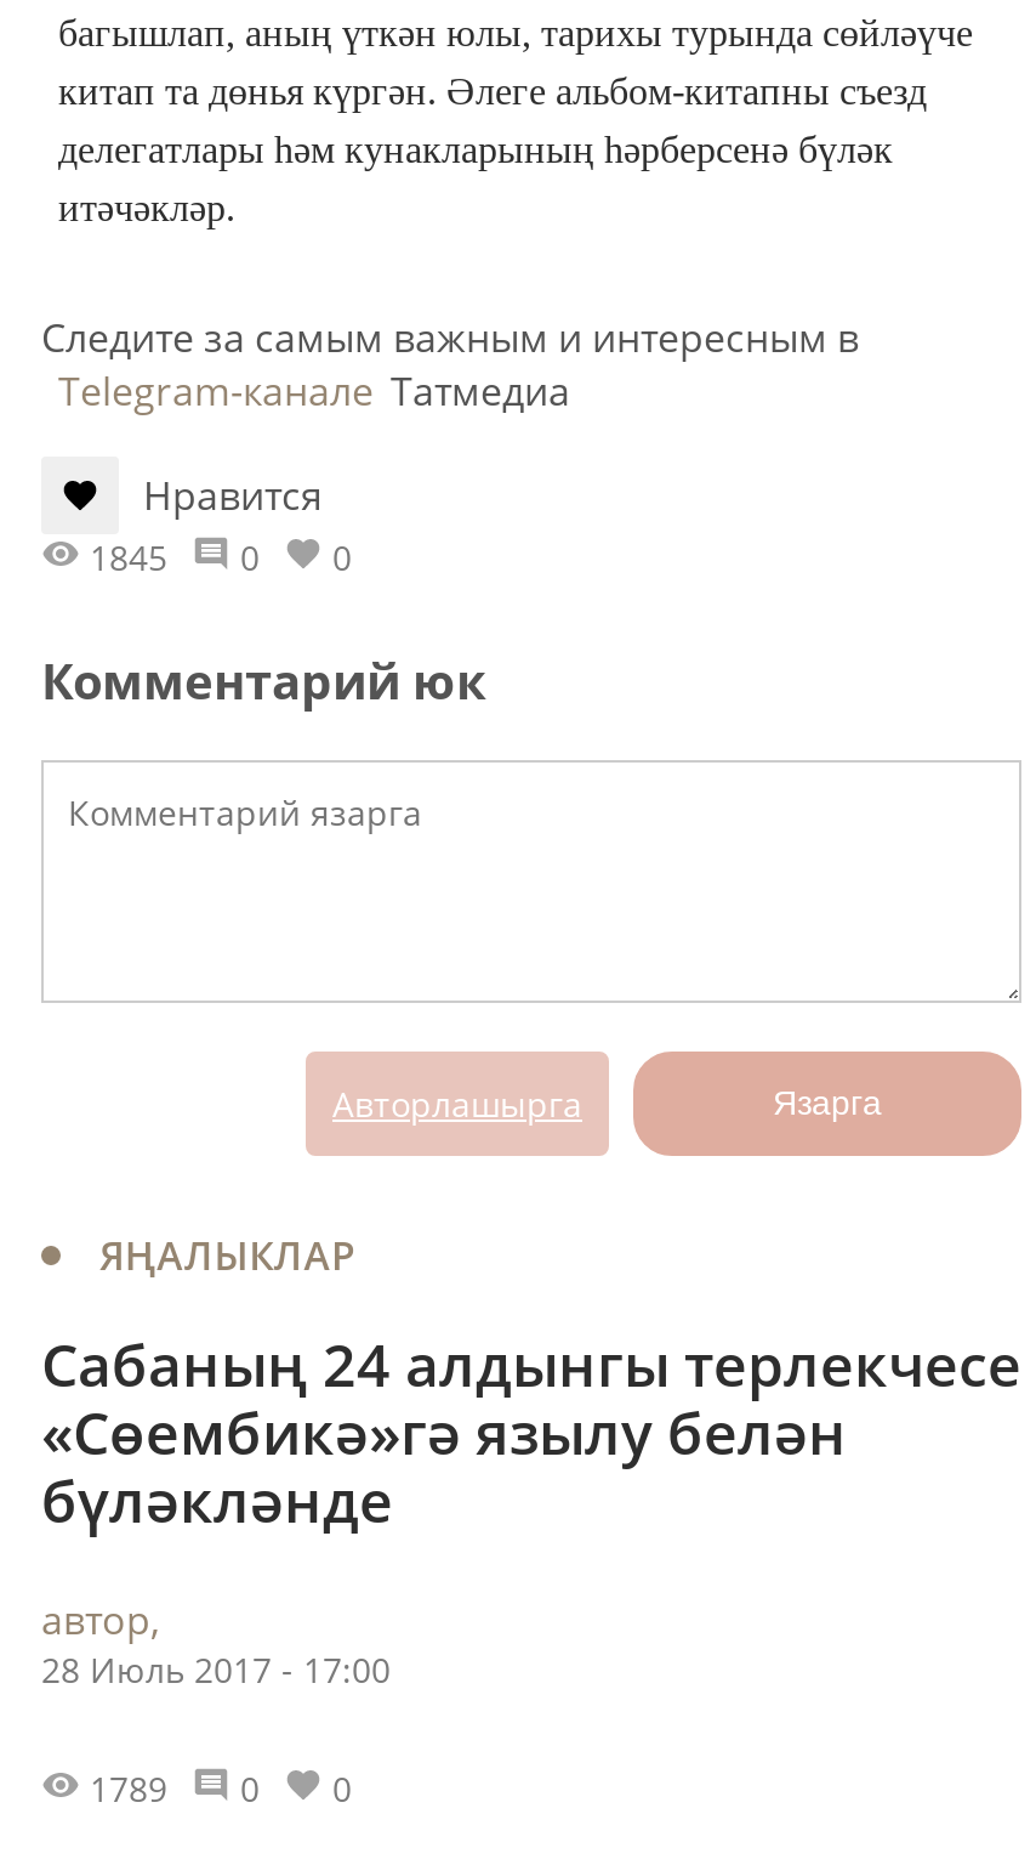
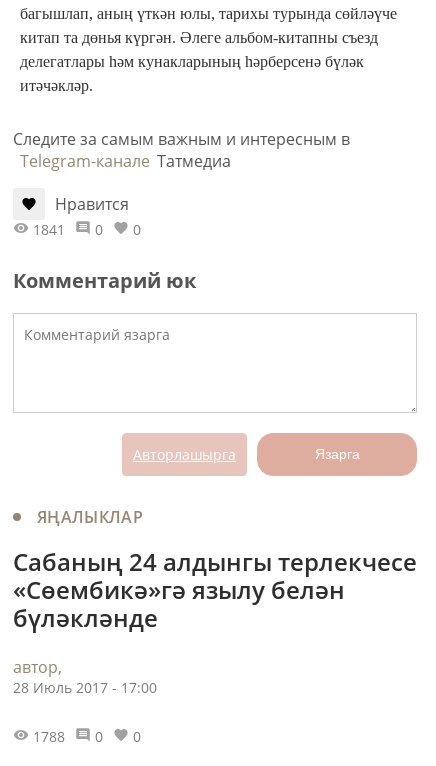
[90,533,352,579] 1845 0 0 -> [33,219,141,238] 1841 0 0
[90,1764,352,1810] 1789 0 0 -> [33,726,141,745] 1788 0 0

